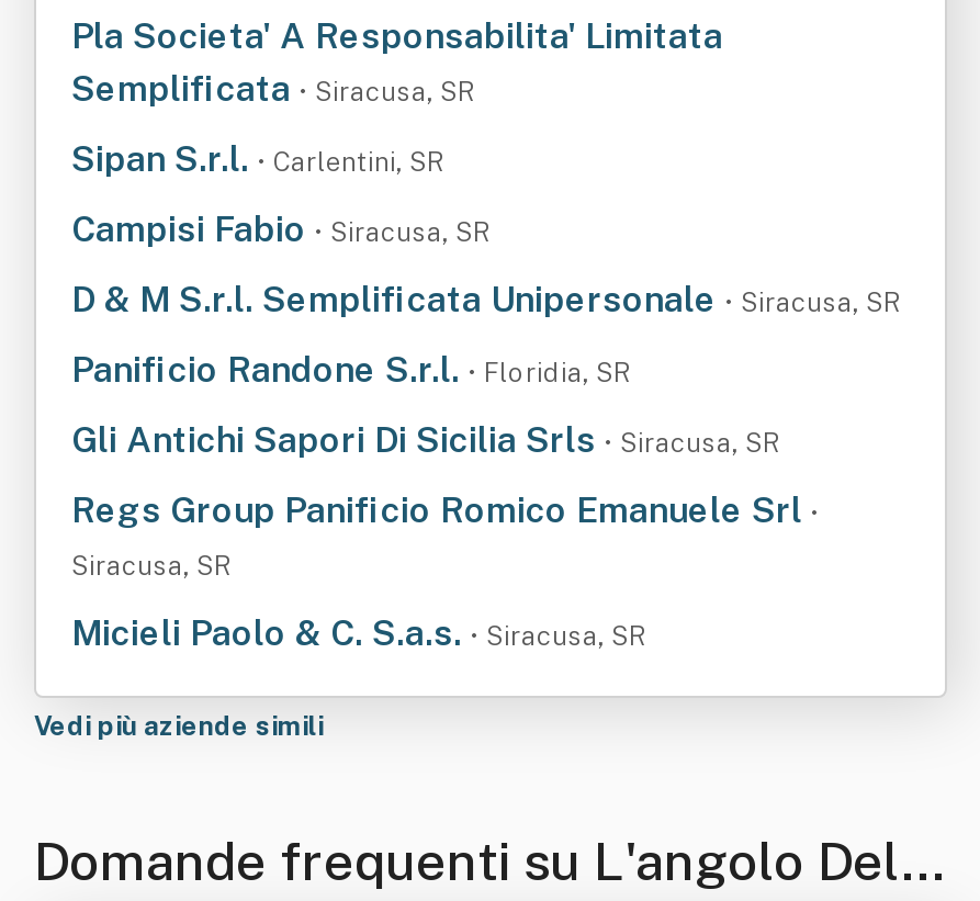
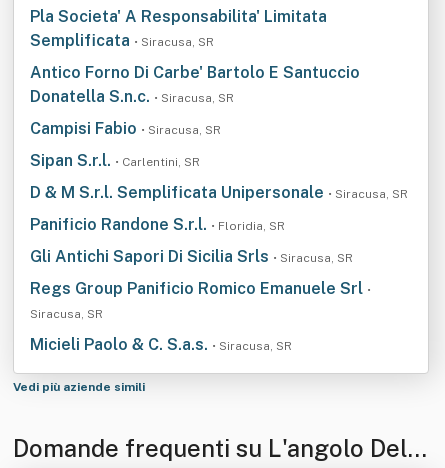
none -> [30,63,360,106] Antico Forno Di Carbe' Bartolo E Santuccio | Donatella S.n.c. • Siracusa, SR
moved [71,138,444,180] -> [30,151,200,170]: Sipan S.r.l. • Carlentini, SR

